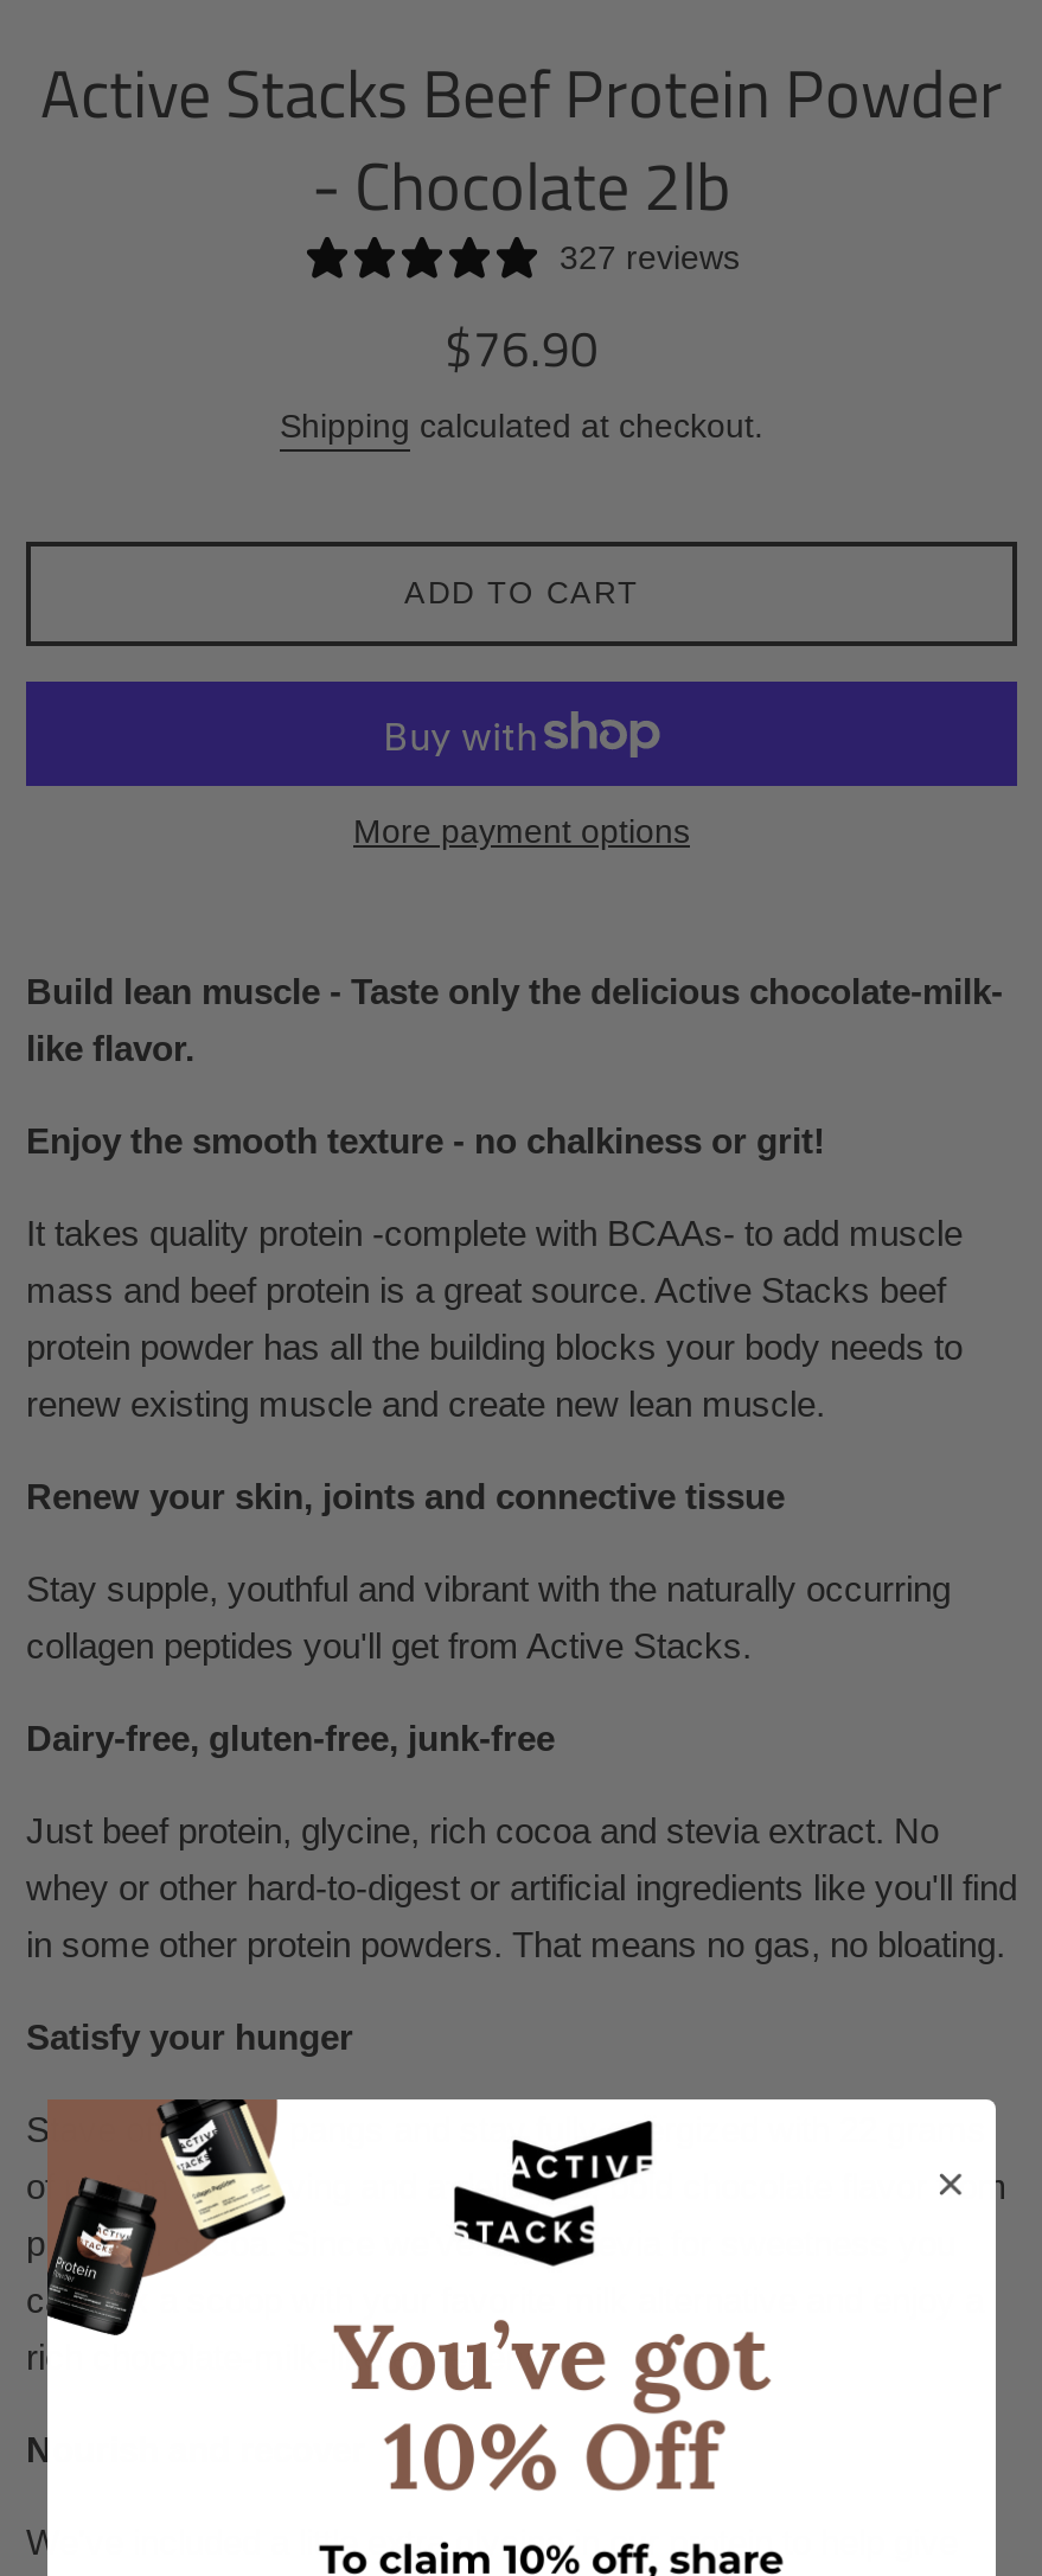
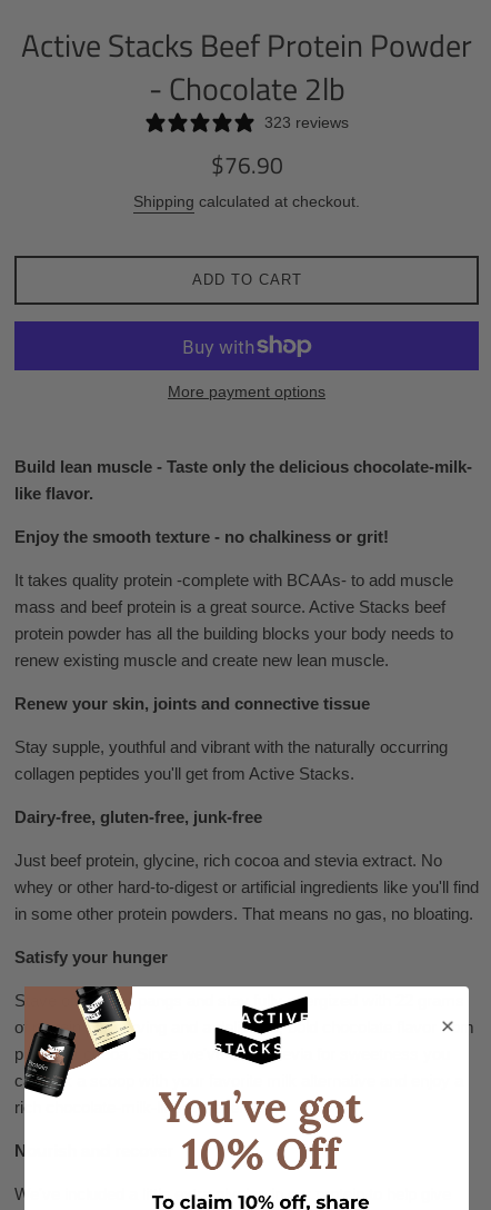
[560,238,740,276] 327 reviews -> [264,113,349,131] 323 reviews

